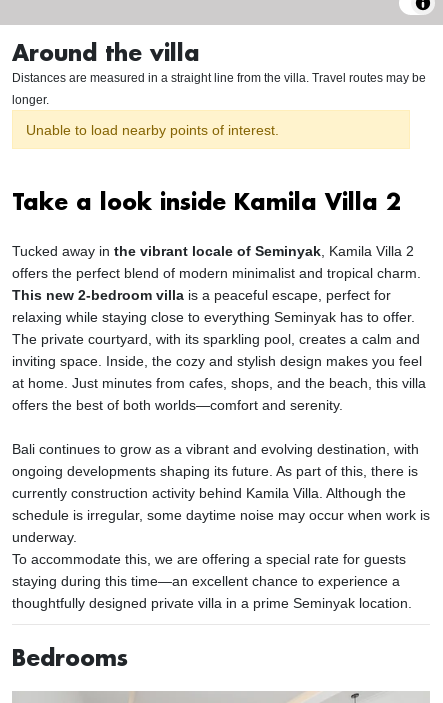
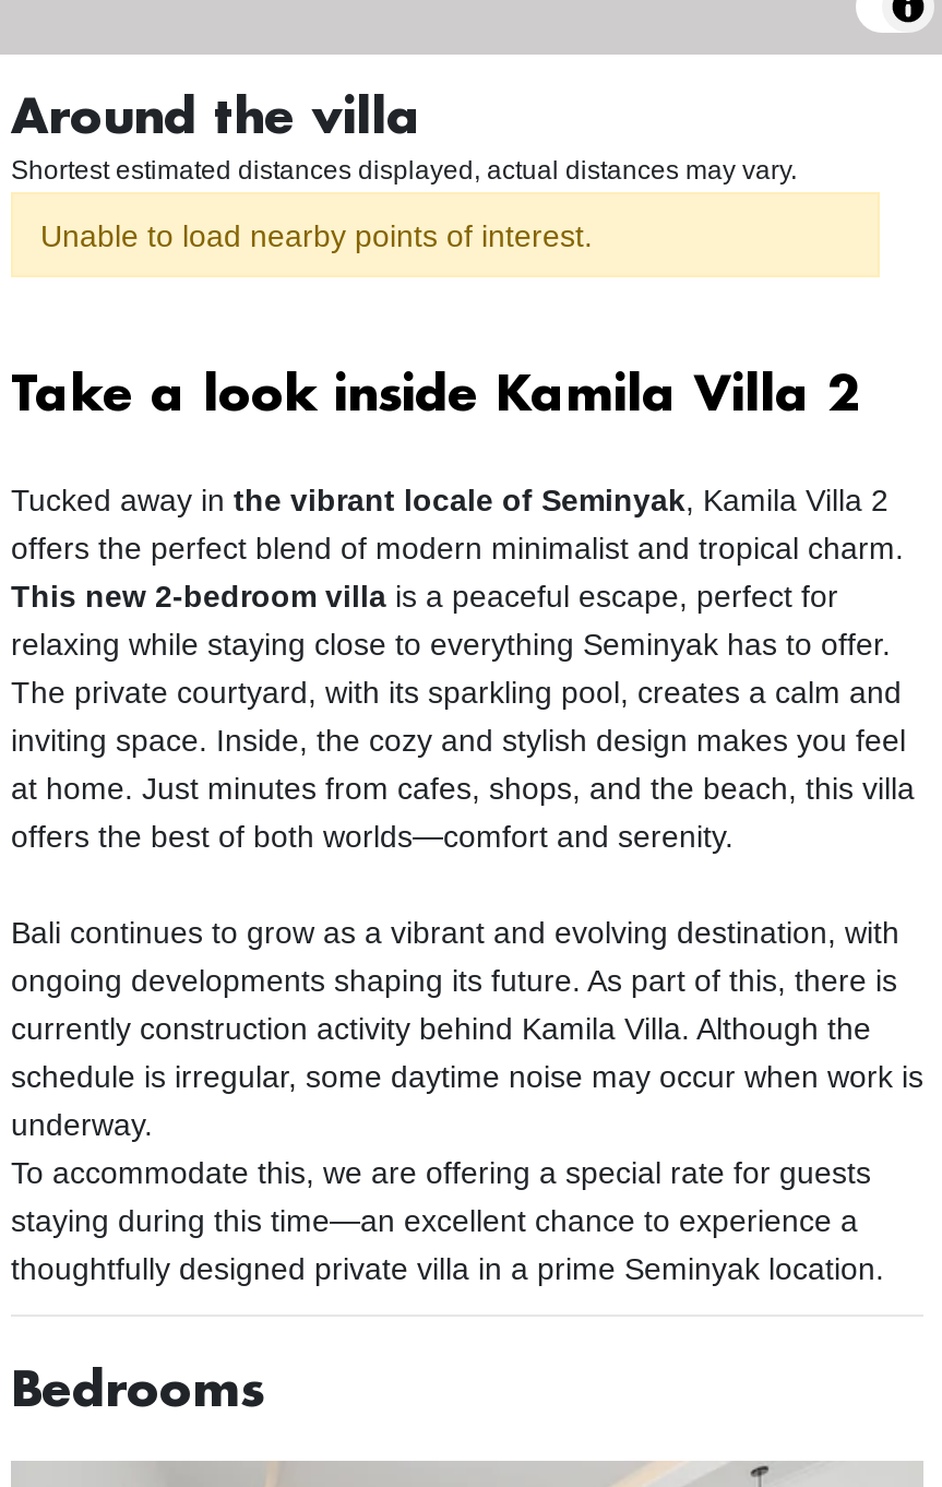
[12,71,426,107] Distances are measured in a straight line from the villa. Travel routes may be | longer. -> [11,155,797,186] Shortest estimated distances displayed, actual distances may vary.

